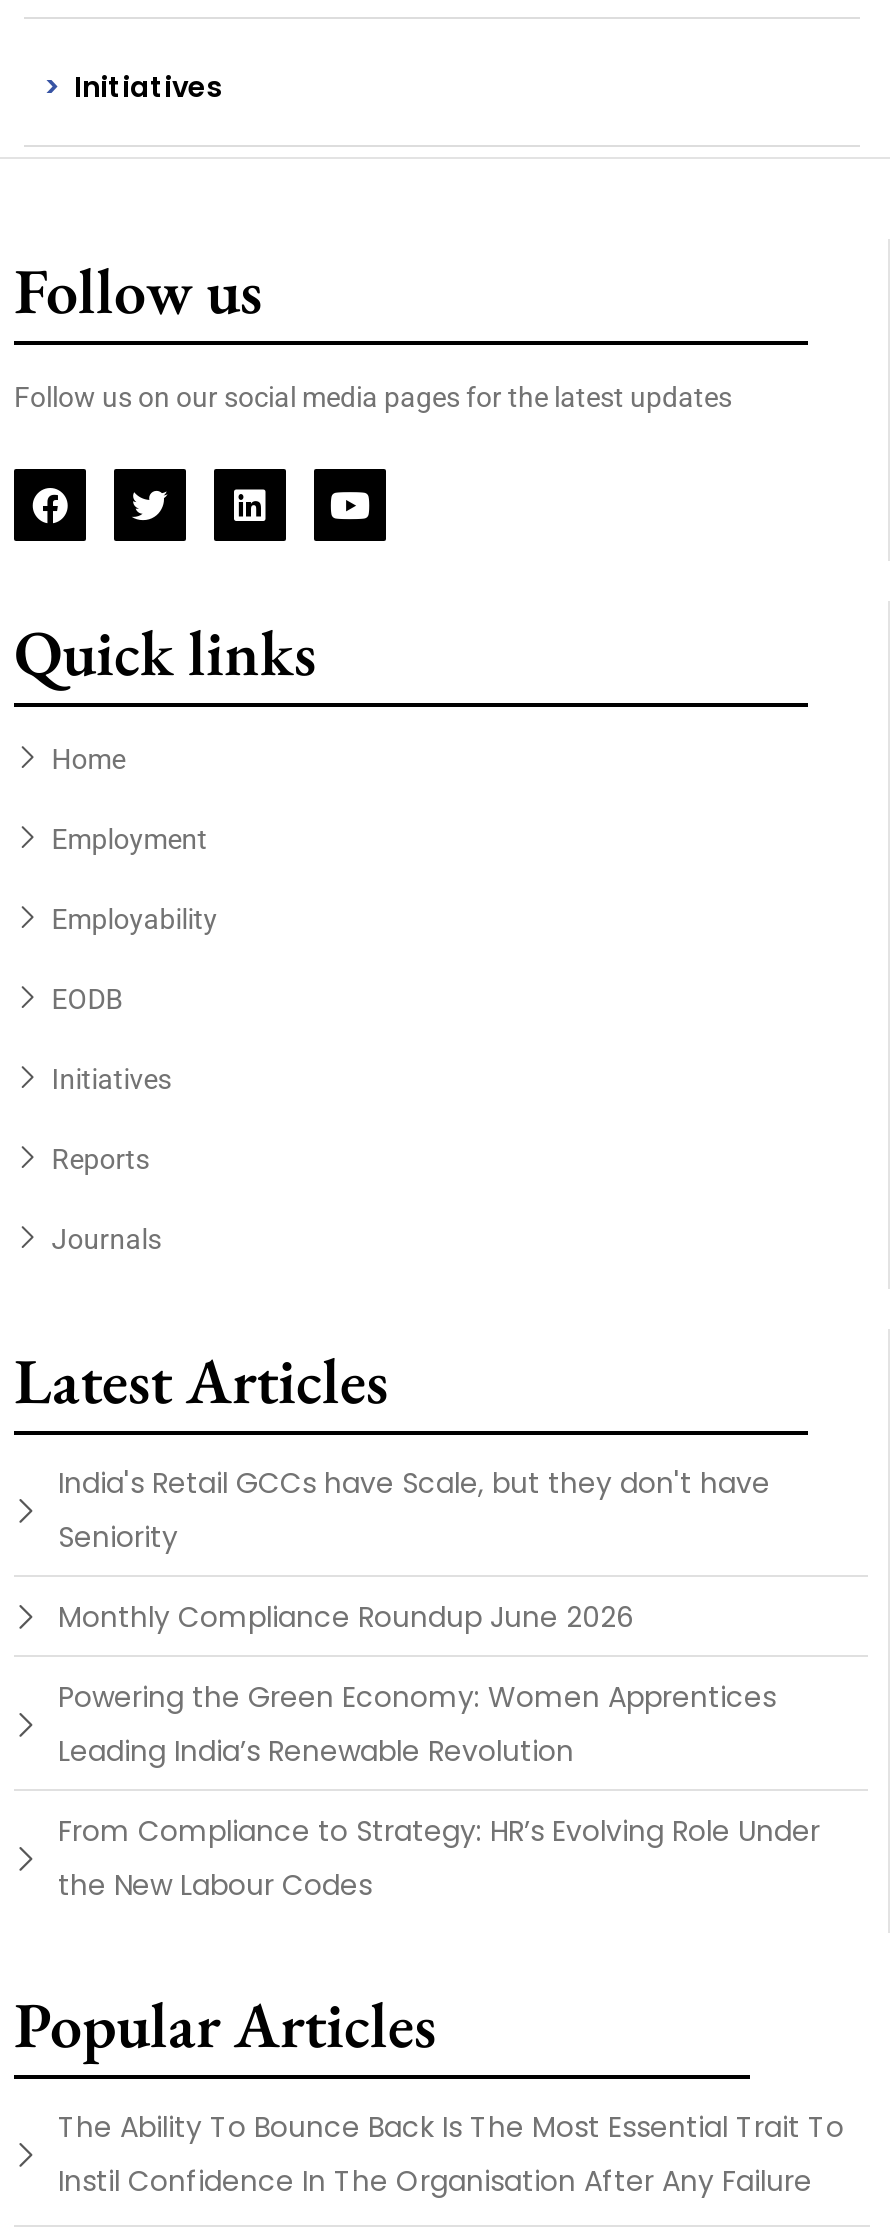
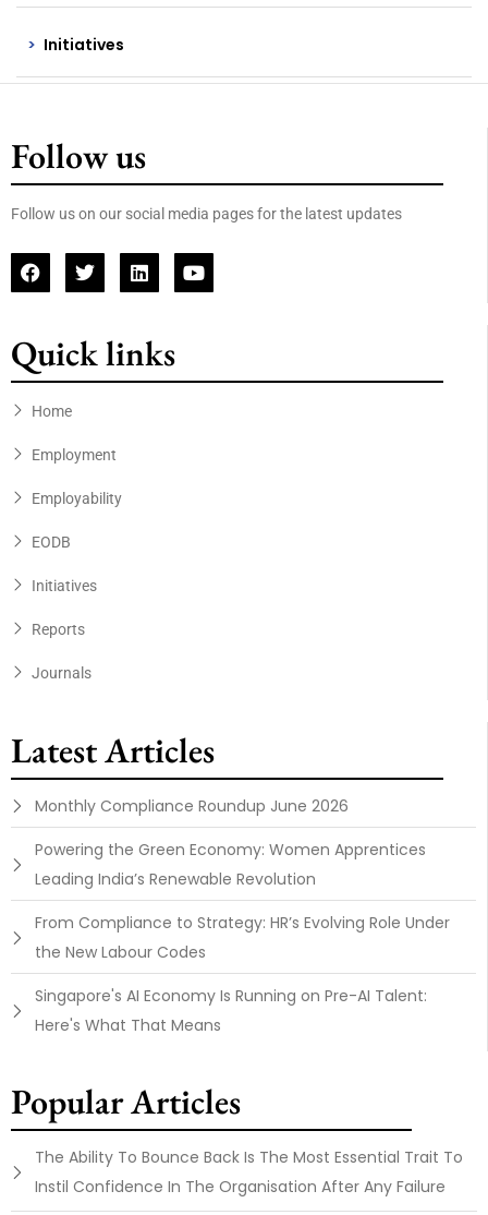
[58,1462,770,1556] India's Retail GCCs have Scale, but they don't have | Seniority -> none
moved [58,1596,820,1904] -> [35,795,450,963]: Monthly Compliance Roundup June 2026 | Powering the Green Economy: Women Apprentices | Leading India’s Renewable Revolution | From Compliance to Strategy: HR’s Evolving Role Under | the New Labour Codes
none -> [35,985,427,1036] Singapore's AI Economy Is Running on Pre-AI Talent: | Here's What That Means

